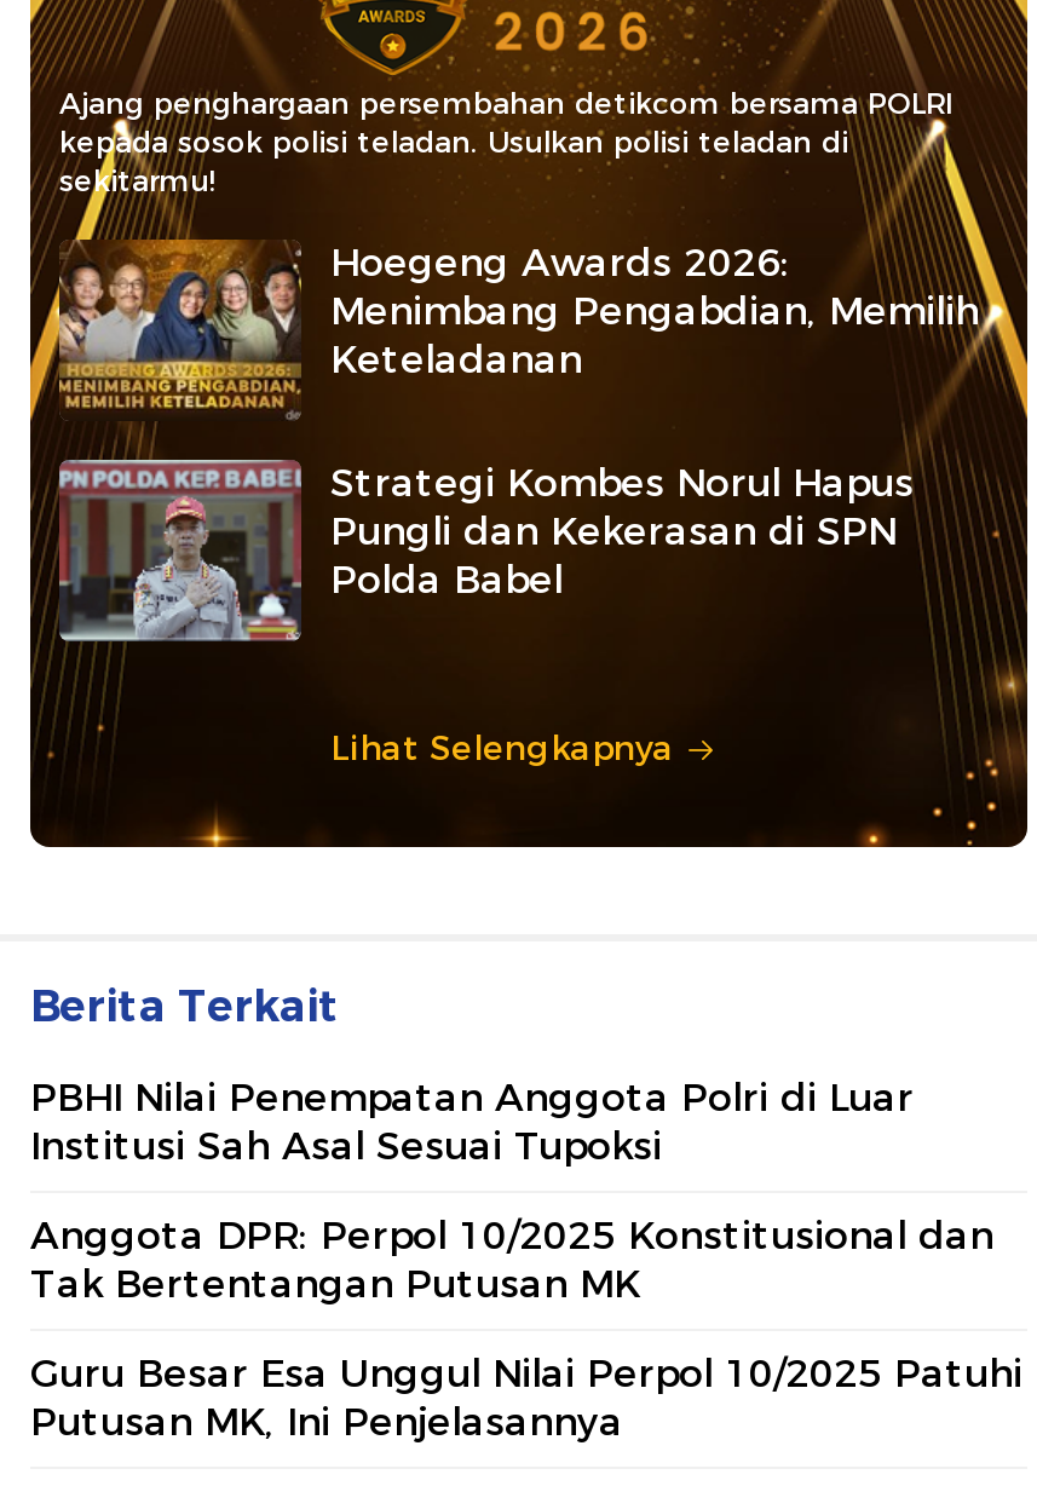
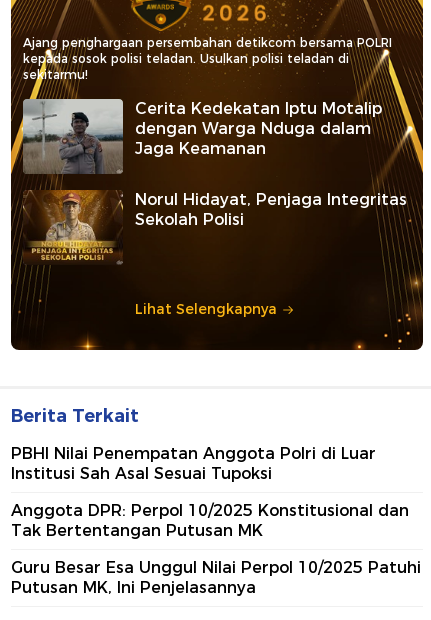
[57,237,979,419] [image] | Hoegeng Awards 2026: | Menimbang Pengabdian, Memilih | Keteladanan -> [22,98,382,174] [image] | Cerita Kedekatan Iptu Motalip | dengan Warga Nduga dalam | Jaga Keamanan
[57,457,914,644] [image] | Strategi Kombes Norul Hapus | Pungli dan Kekerasan di SPN | Polda Babel -> [23,189,407,265] [image] | Norul Hidayat, Penjaga Integritas | Sekolah Polisi

